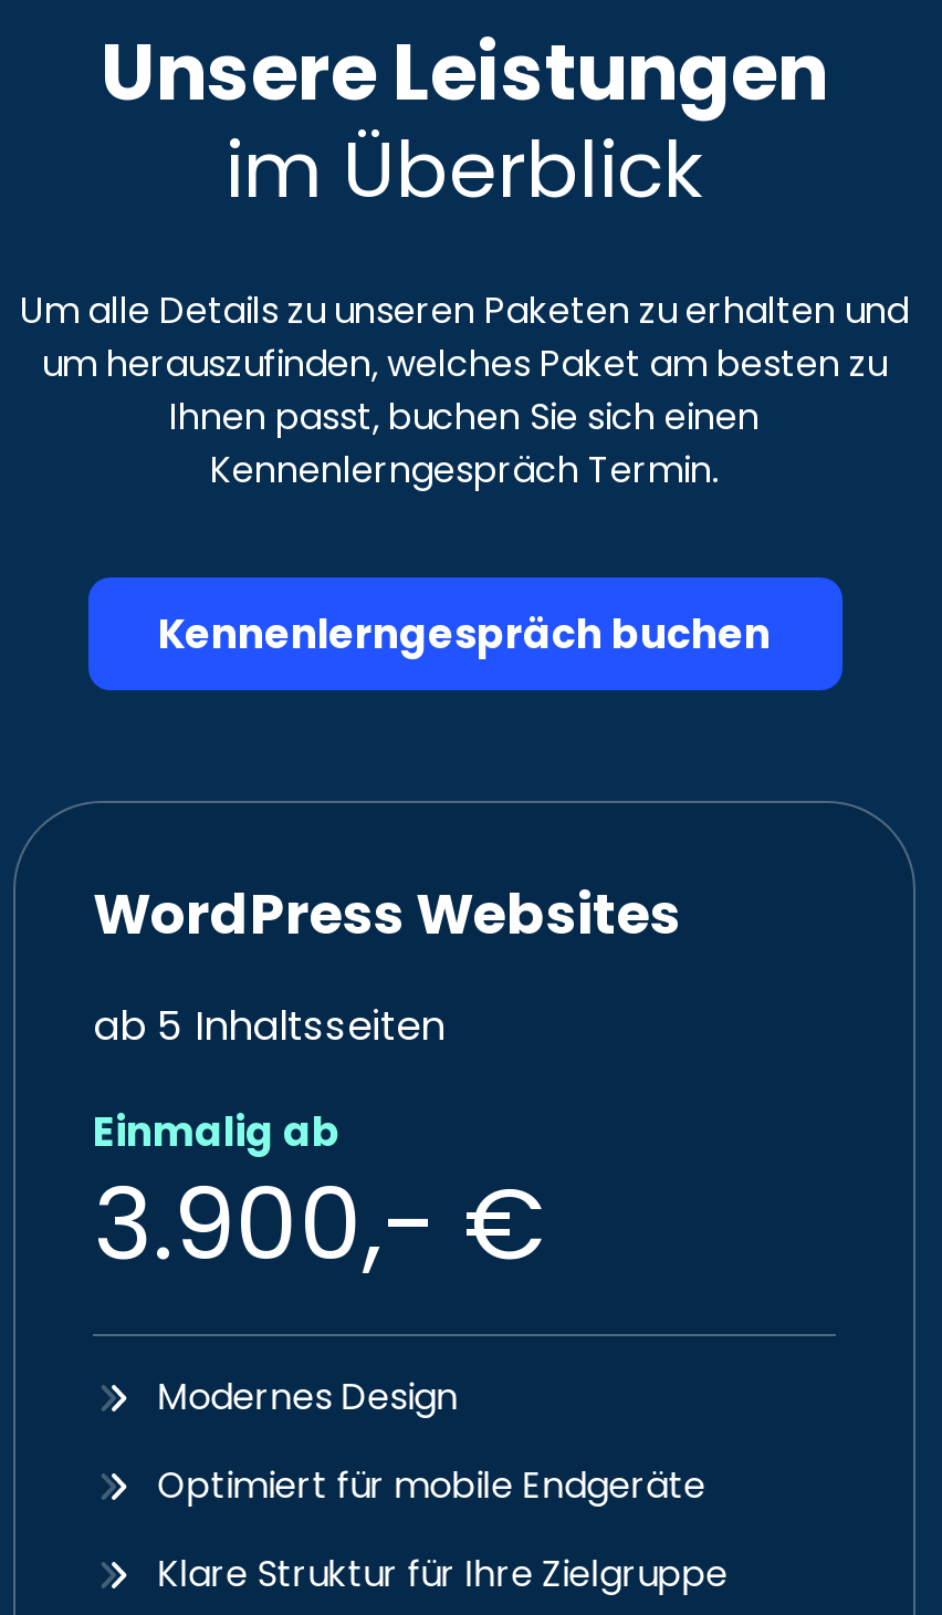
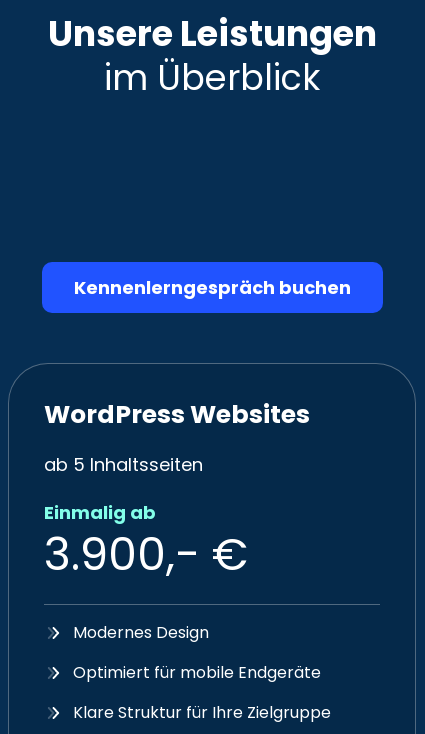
[20,285,909,495] Um alle Details zu unseren Paketen zu erhalten und | um herauszufinden, welches Paket am besten zu | Ihnen passt, buchen Sie sich einen | Kennenlerngespräch Termin. -> none

